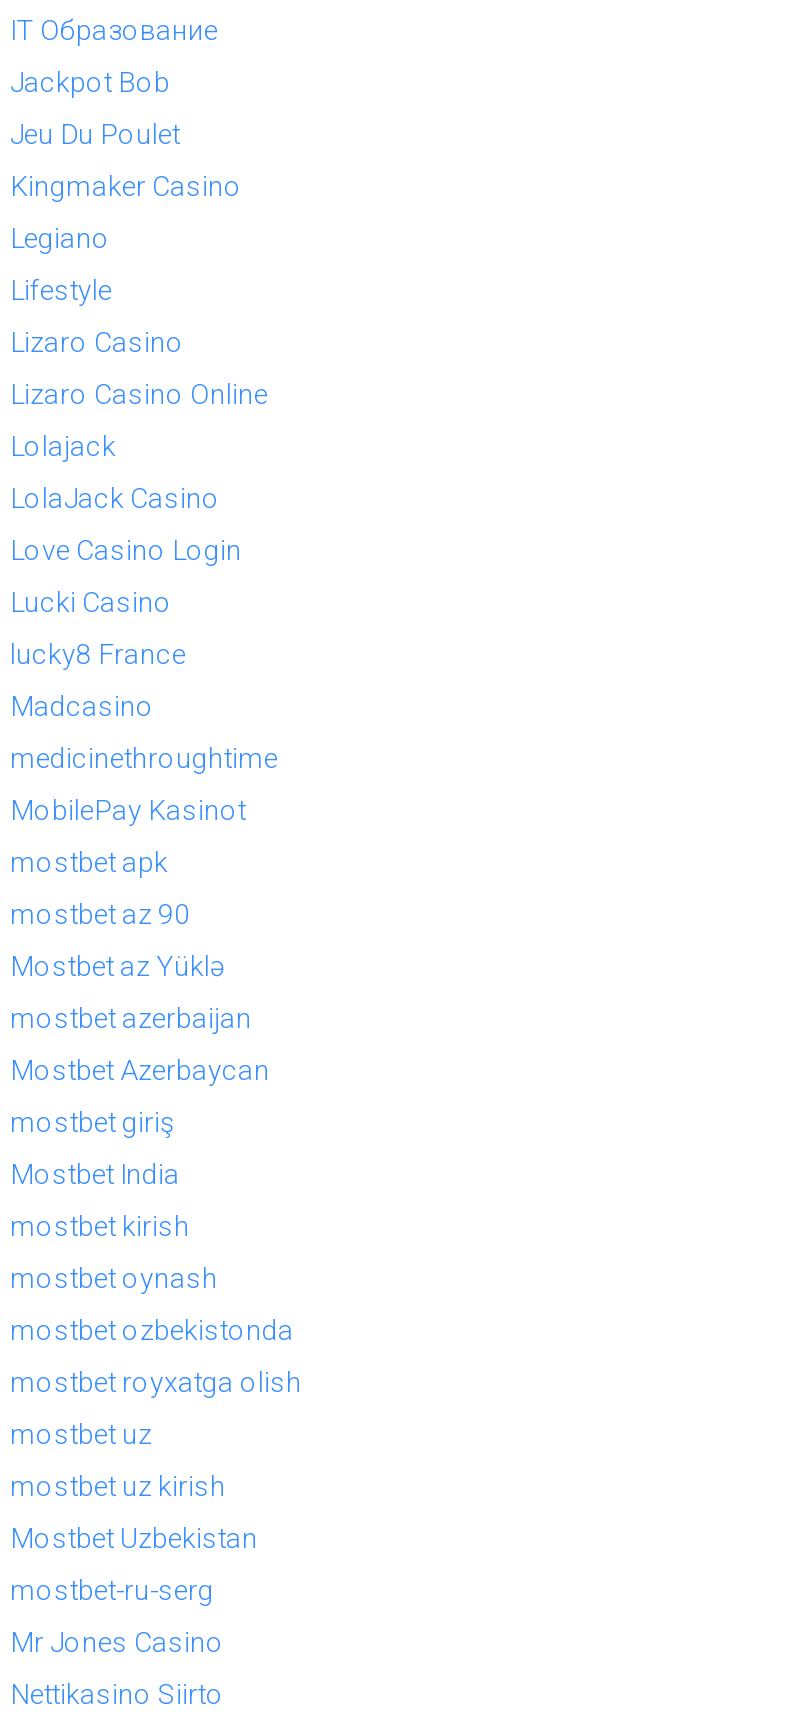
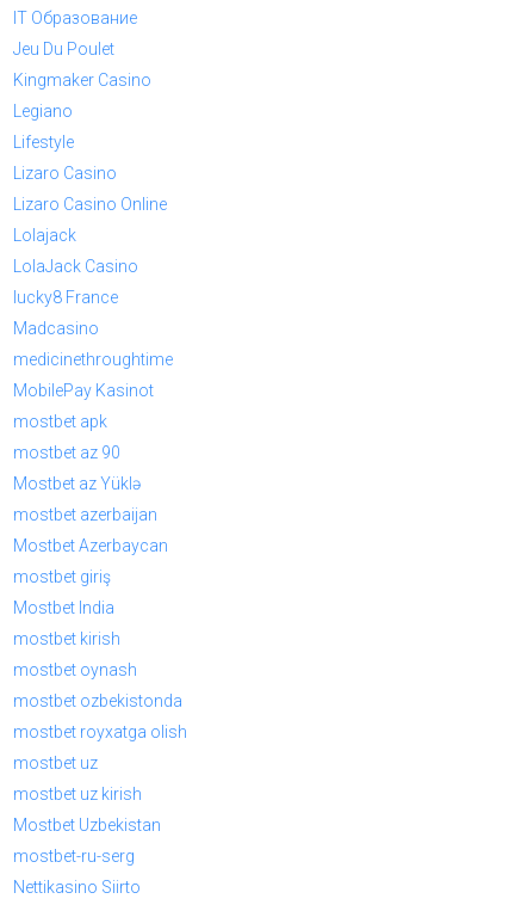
[10,66,170,98] Jackpot Bob -> none
[10,534,242,618] Love Casino Login | Lucki Casino -> none
[10,1626,224,1658] Mr Jones Casino -> none

